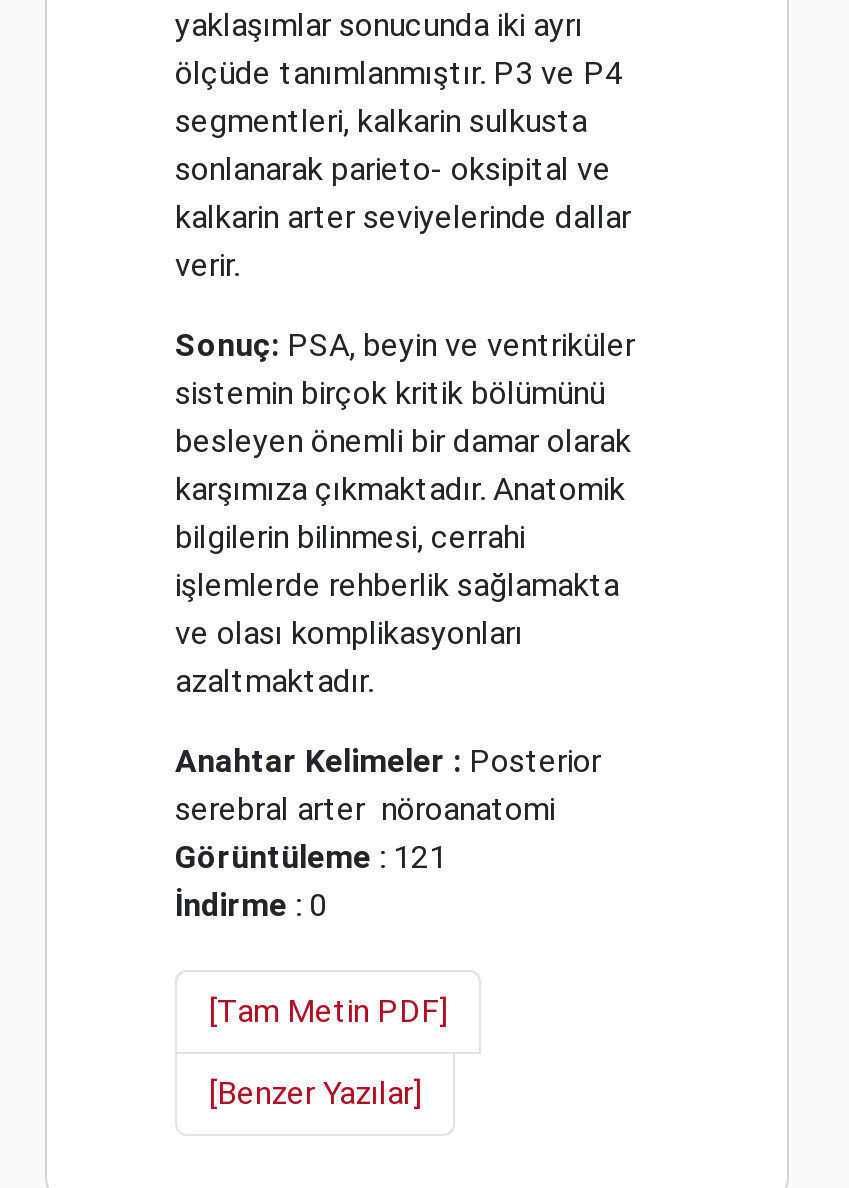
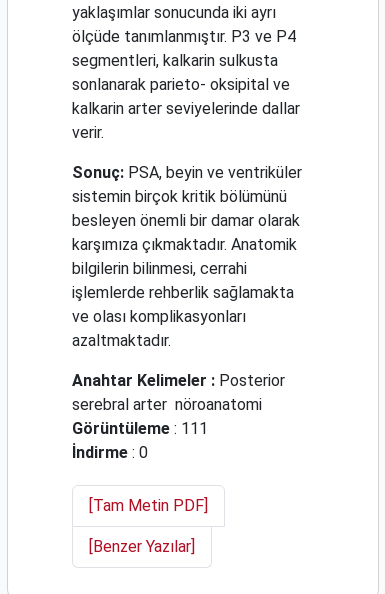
[175,839,447,877] Görüntüleme: 121 -> [72,419,208,438] Görüntüleme: 111

